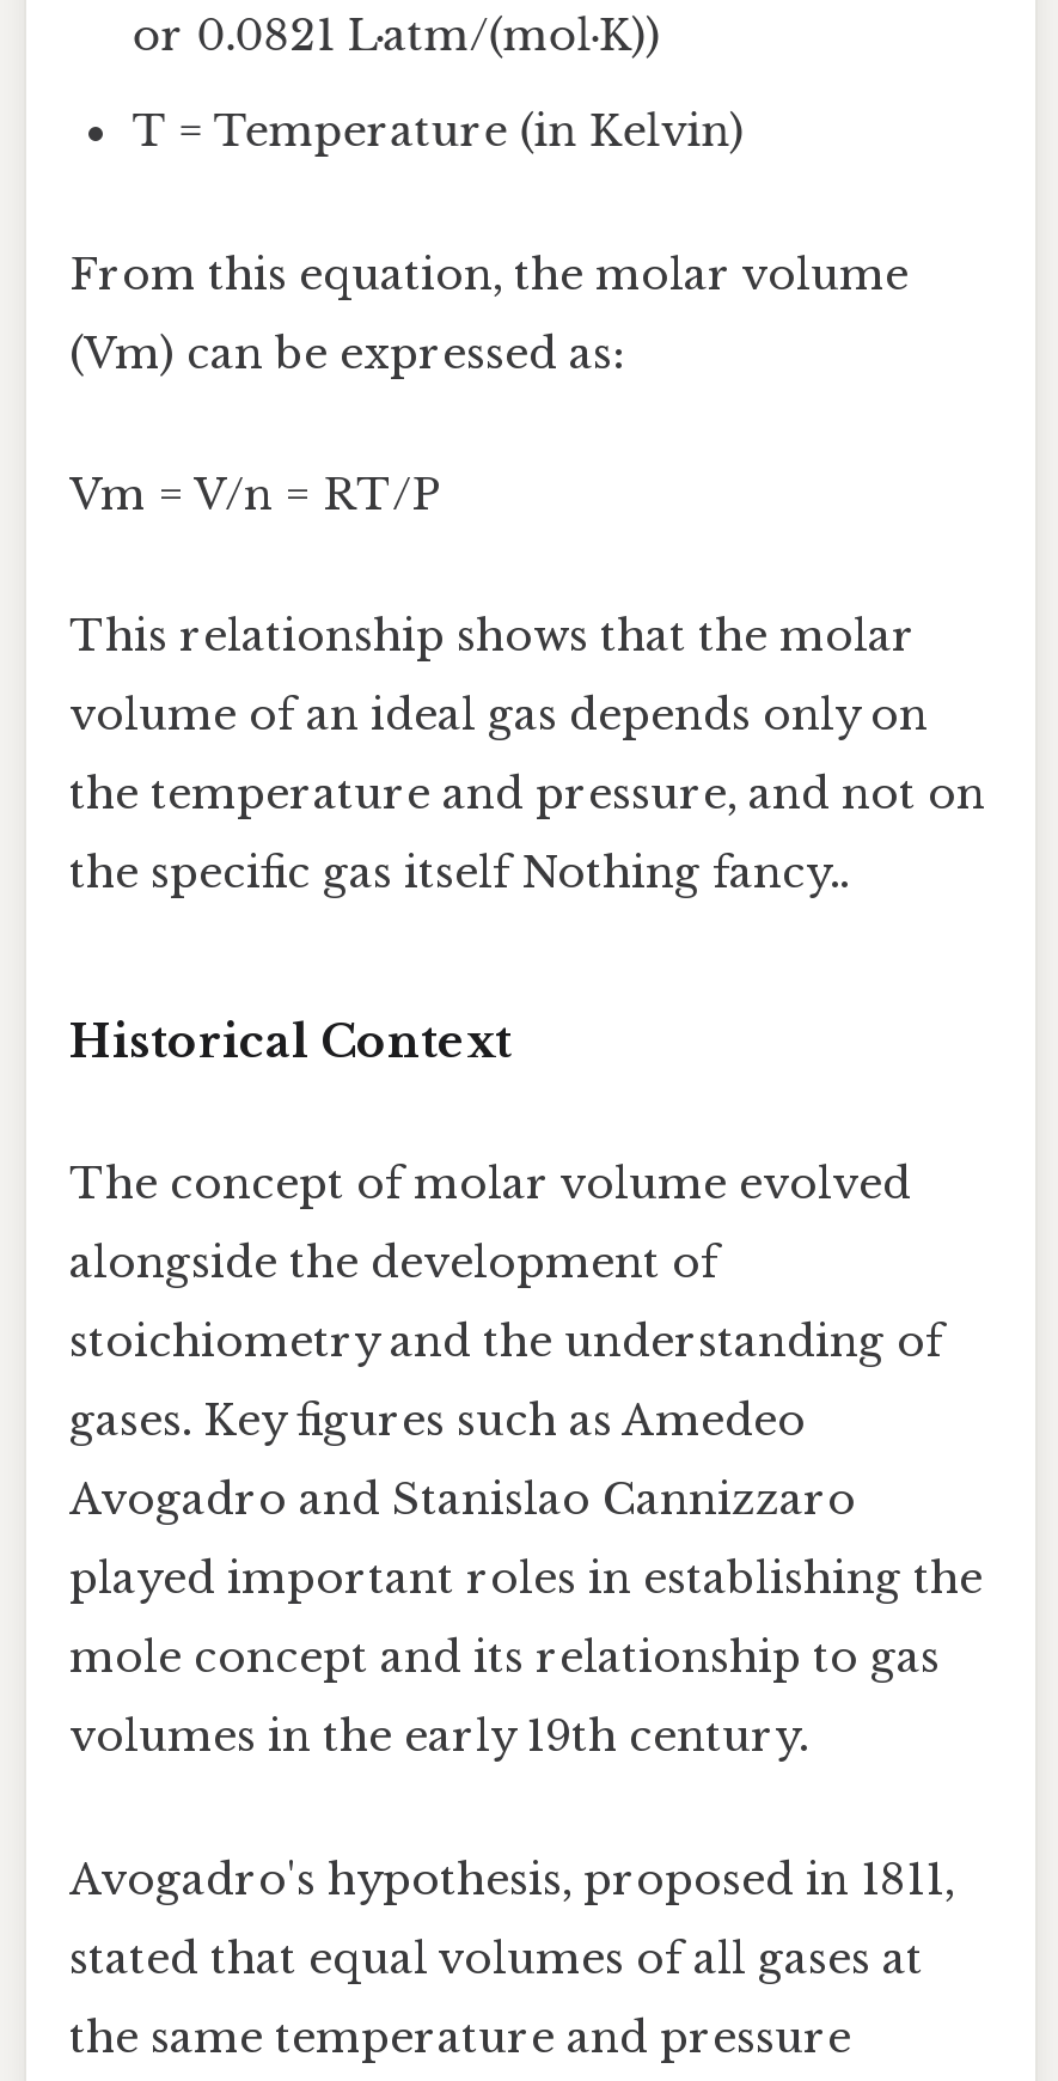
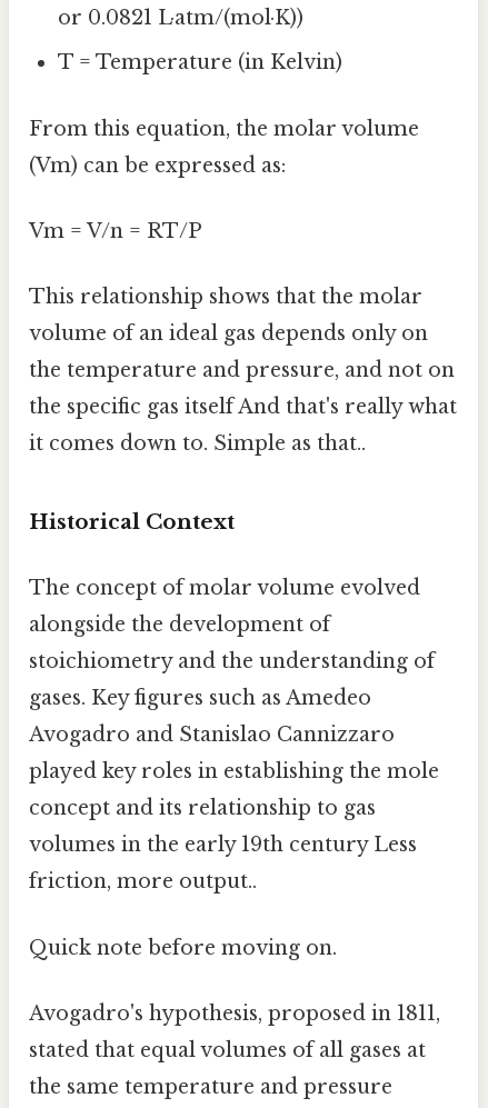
[69,847,849,900] the specific gas itself Nothing fancy.. -> [29,395,457,456] the specific gas itself And that's really what | it comes down to. Simple as that..
[69,1553,983,1764] played important roles in establishing the | mole concept and its relationship to gas | volumes in the early 19th century. -> [29,759,439,960] played key roles in establishing the mole | concept and its relationship to gas | volumes in the early 19th century Less | friction, more output.. | Quick note before moving on.

